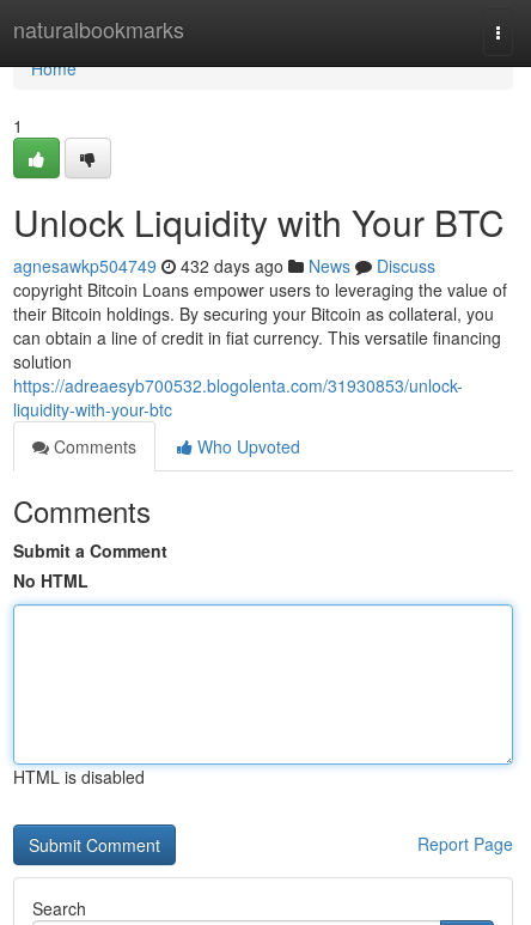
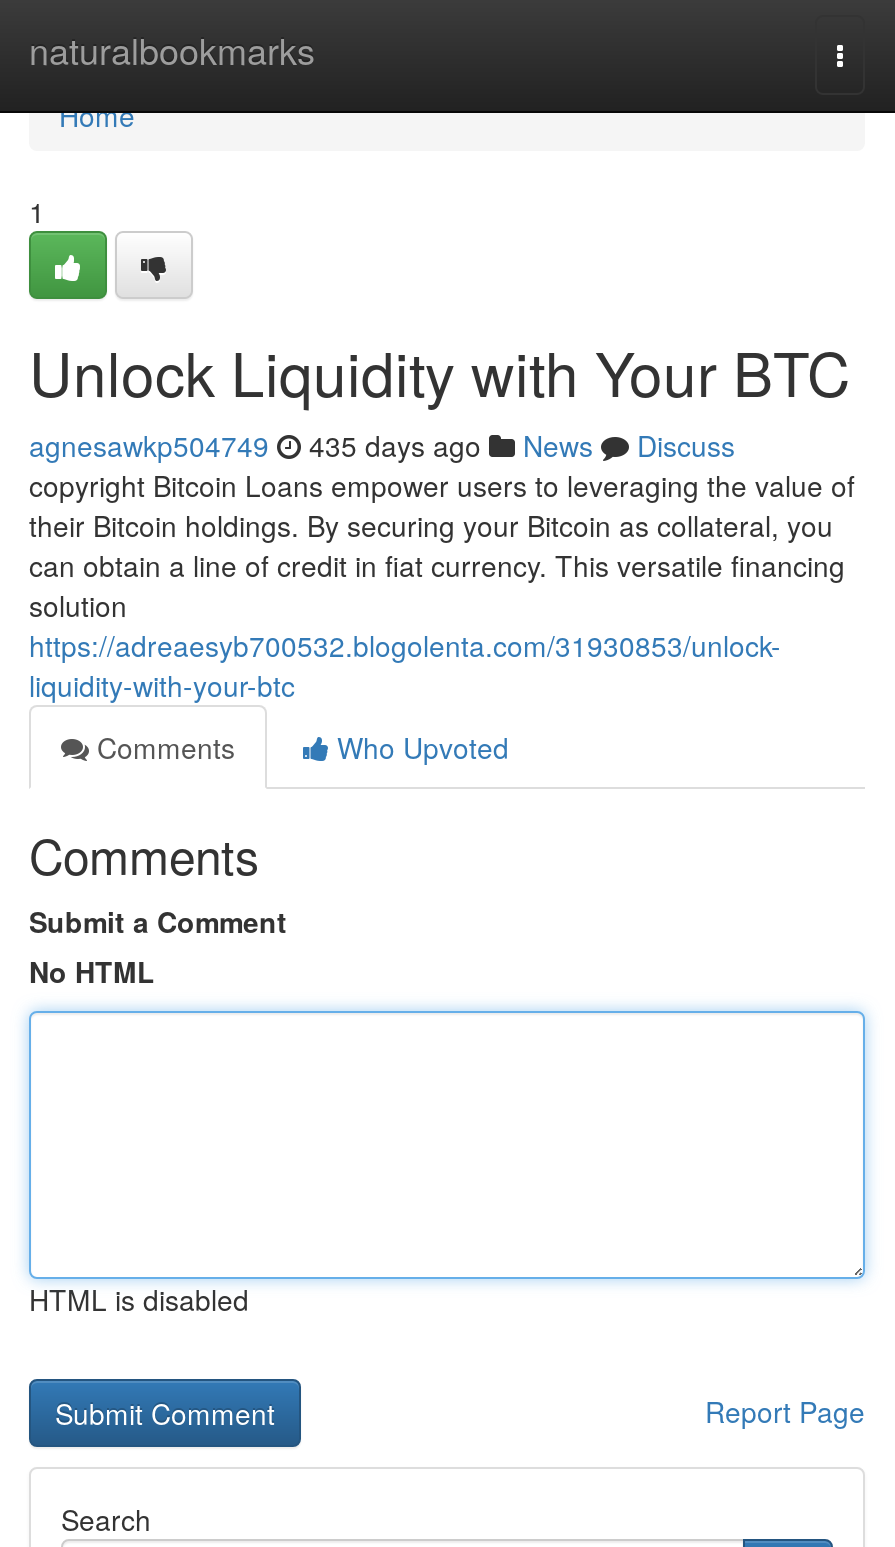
[13,254,435,278] agnesawkp504749 432 days ago News Discuss -> [29,425,735,465] agnesawkp504749 435 days ago News Discuss

